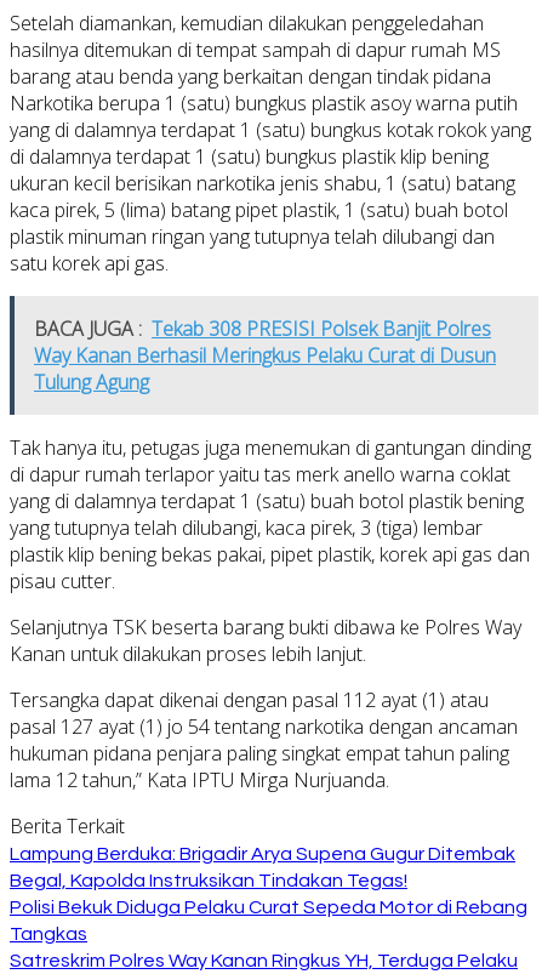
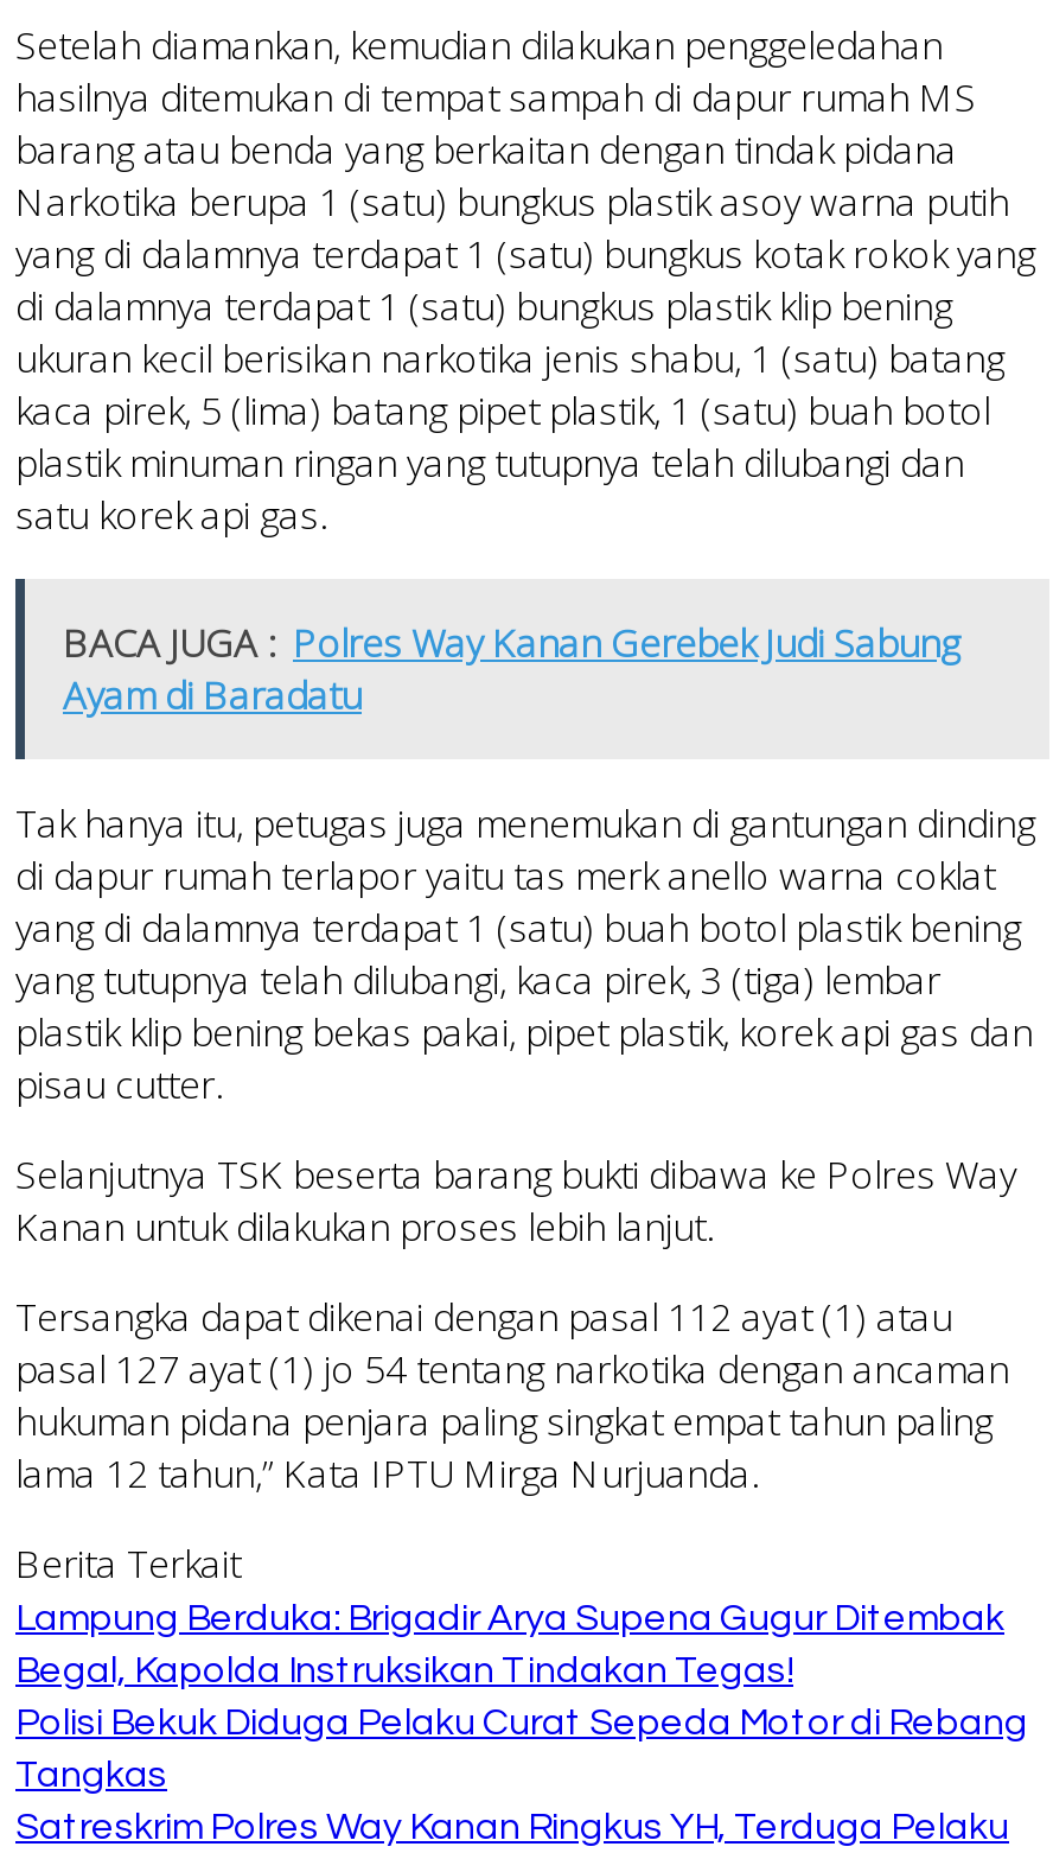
[34,315,496,395] BACA JUGA : Tekab 308 PRESISI Polsek Banjit Polres | Way Kanan Berhasil Meringkus Pelaku Curat di Dusun | Tulung Agung -> [63,616,959,721] BACA JUGA : Polres Way Kanan Gerebek Judi Sabung | Ayam di Baradatu

